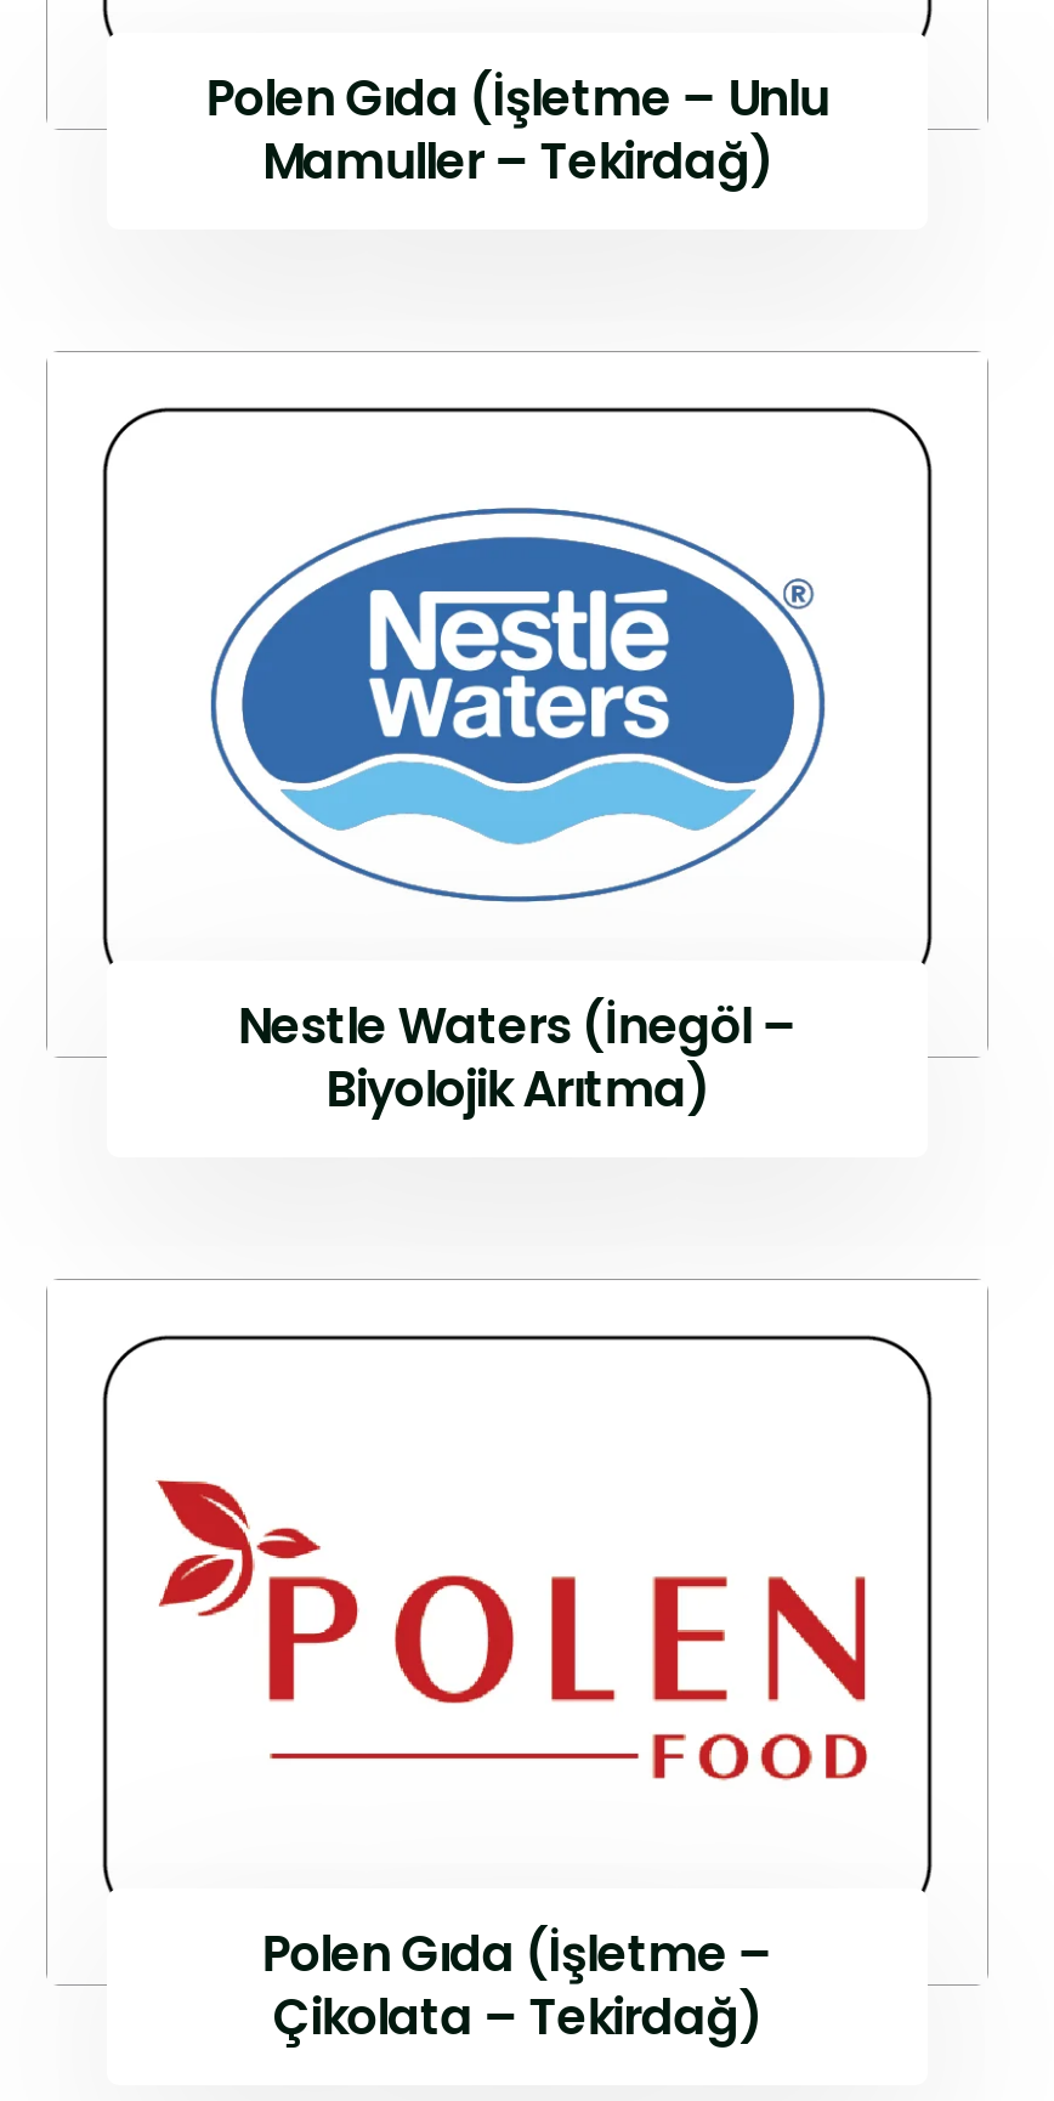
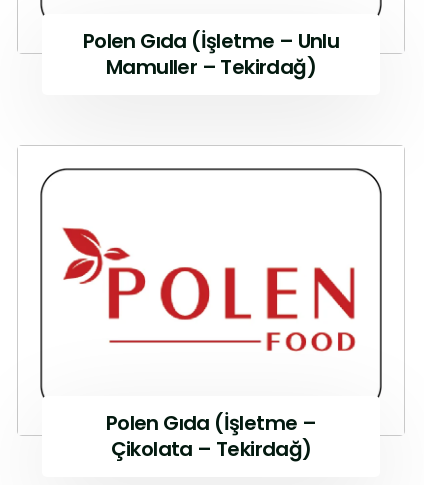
[209,506,828,1122] [image] | Nestle Waters (İnegöl – | Biyolojik Arıtma) -> none

